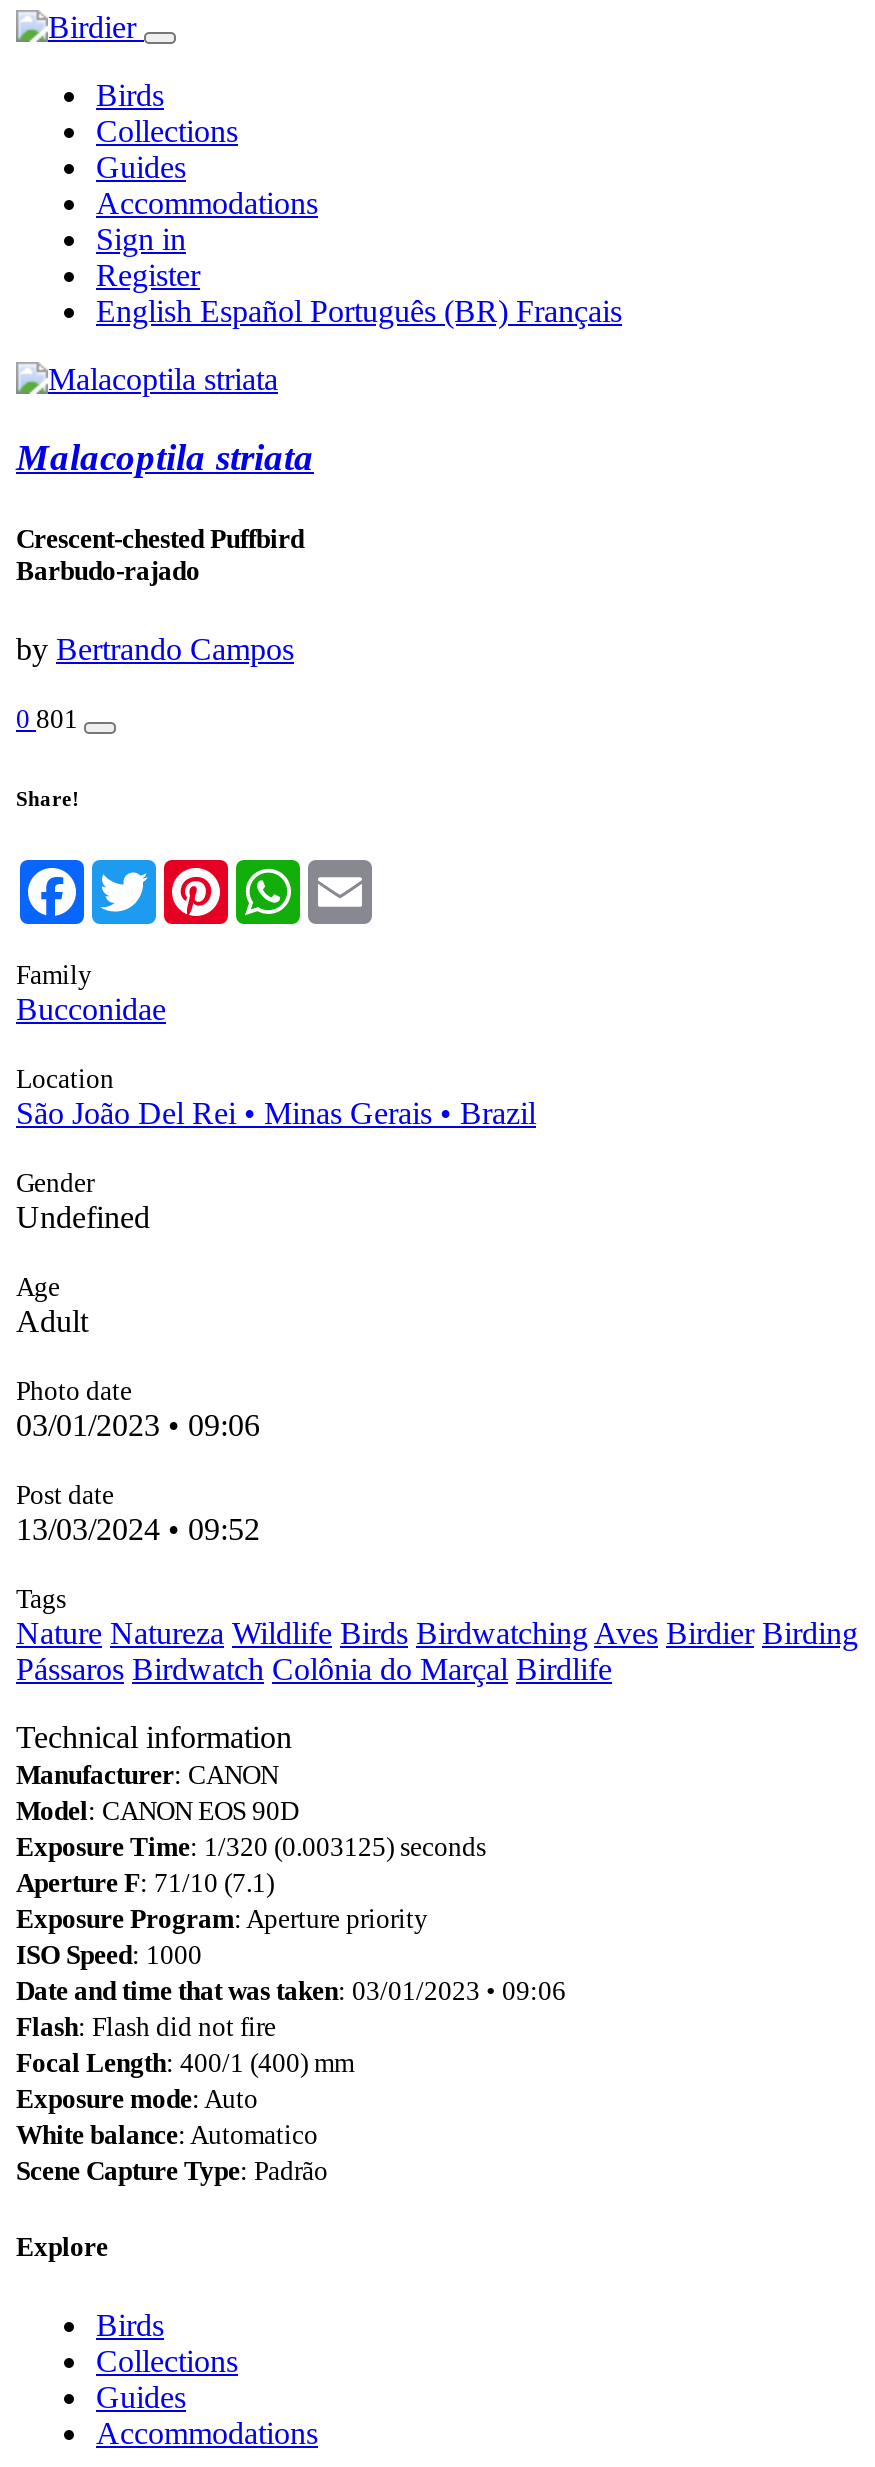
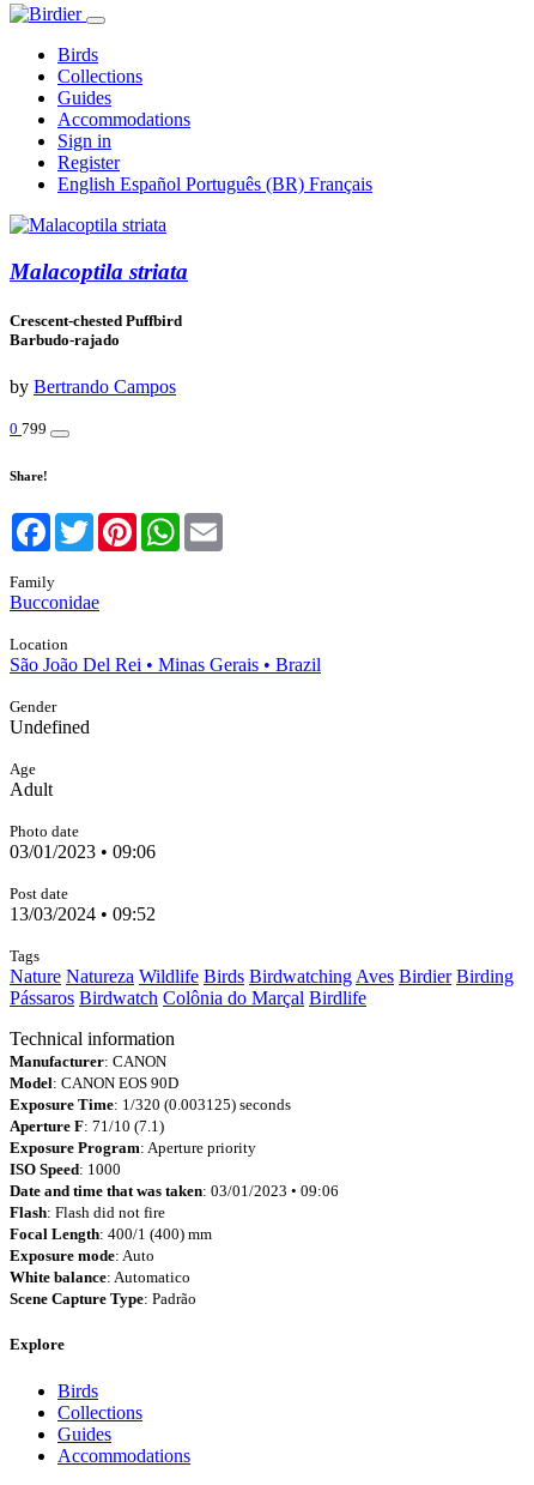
[16,704,84,734] 0 801 -> [10,420,50,438] 0 799

